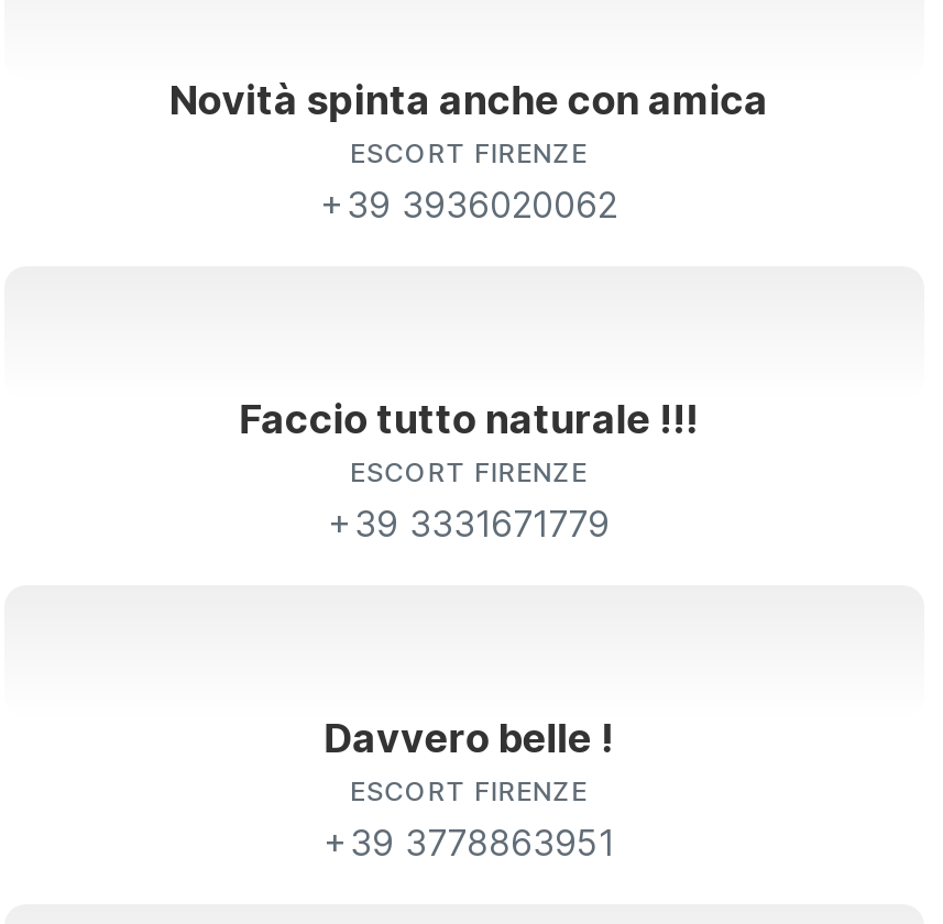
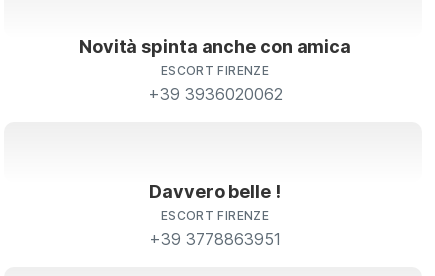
[239,396,698,546] Faccio tutto naturale !!! | ESCORT FIRENZE | +39 3331671779 -> none

